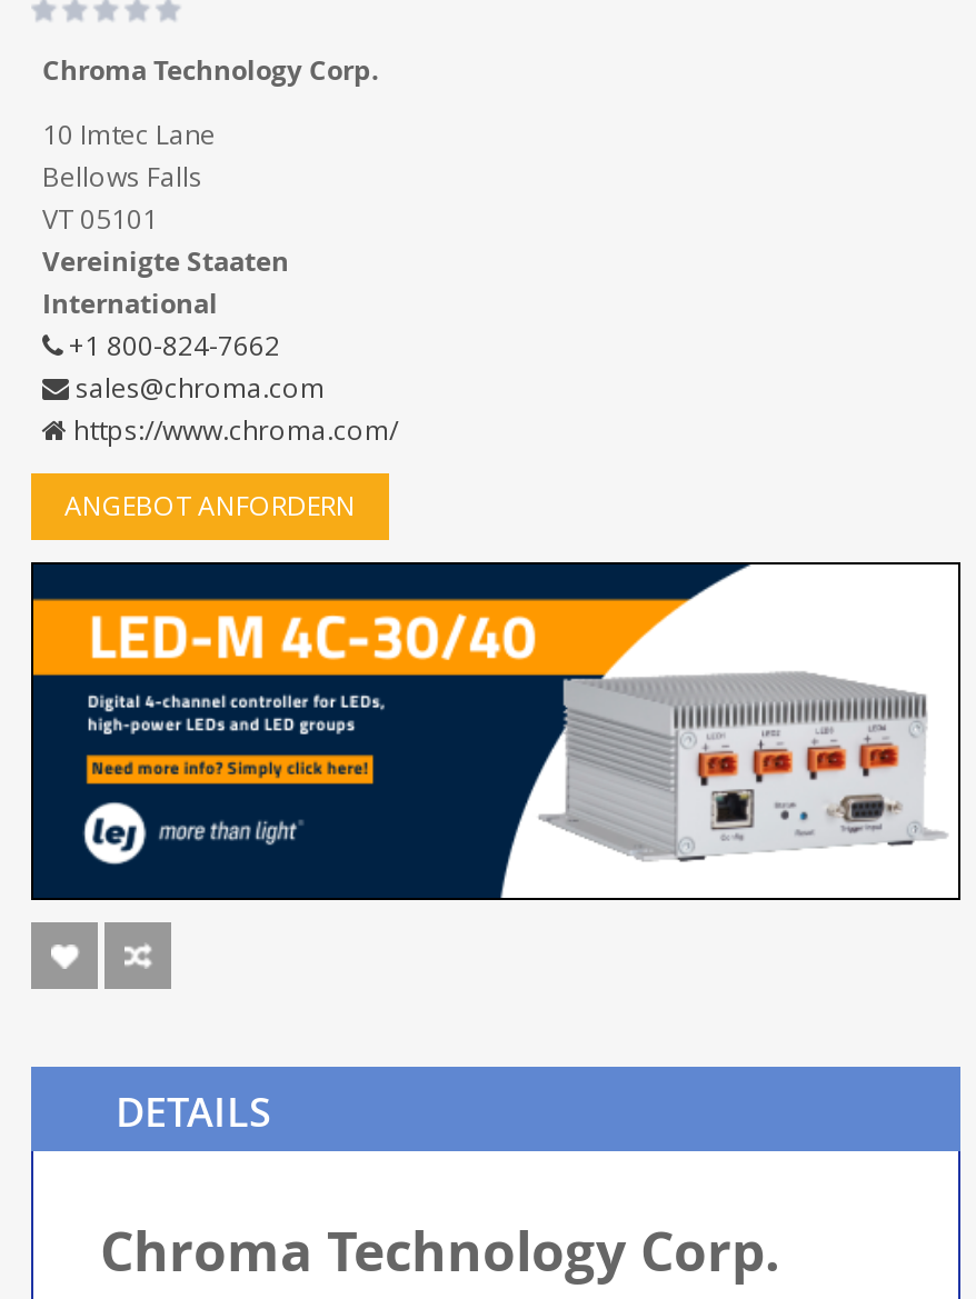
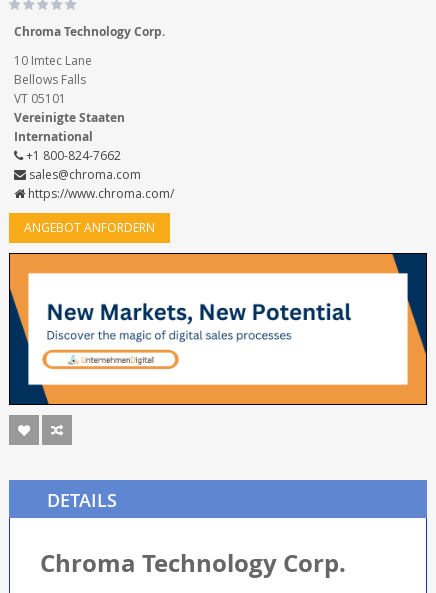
[31,562,960,900] [image] -> [9,253,427,405] [image]

